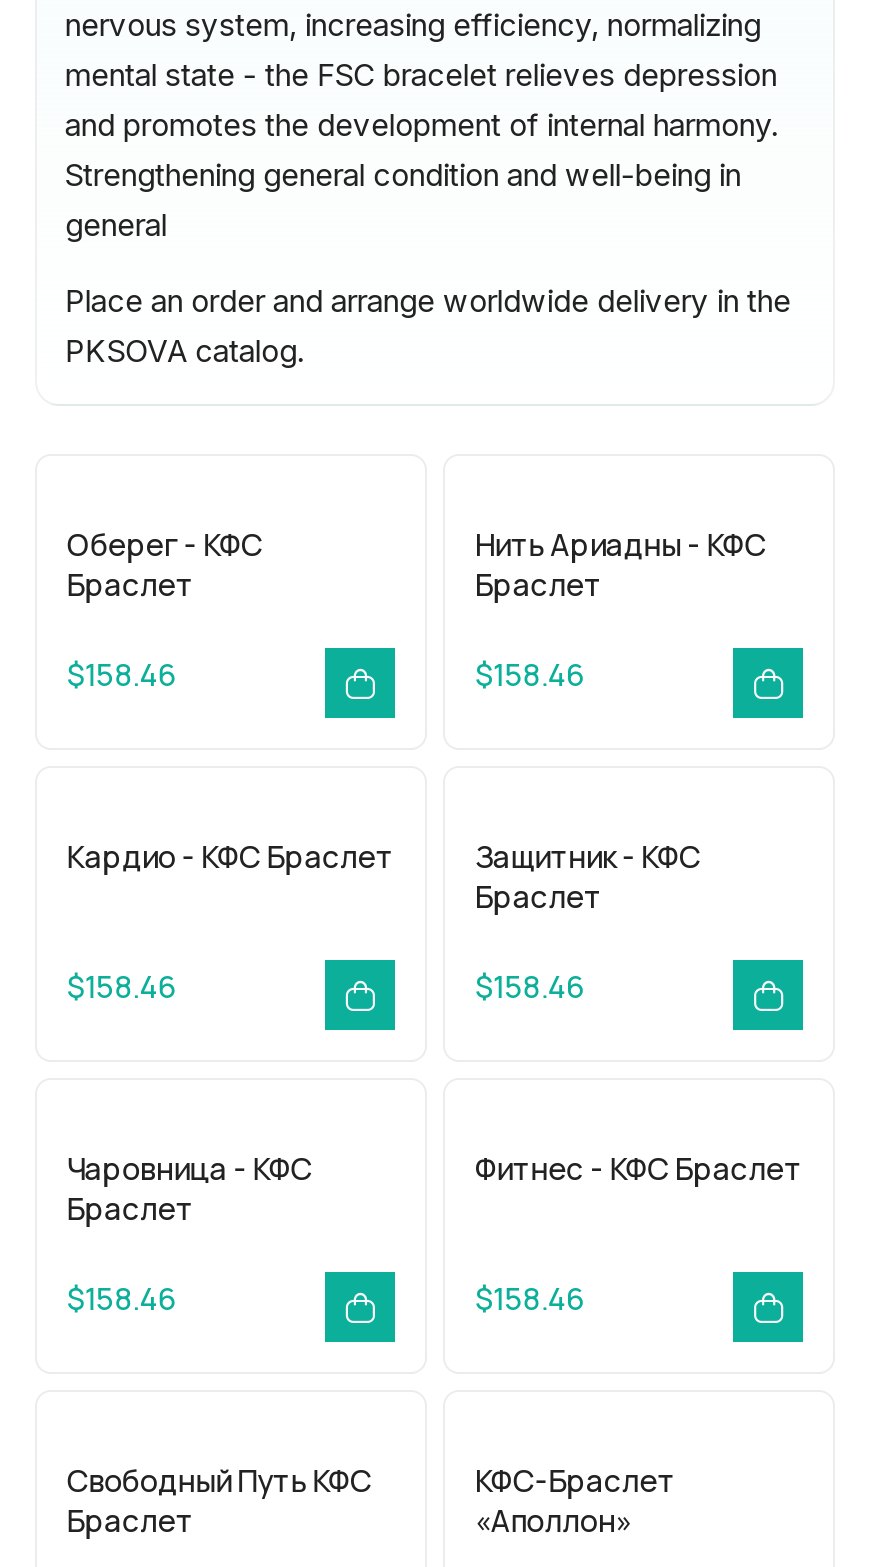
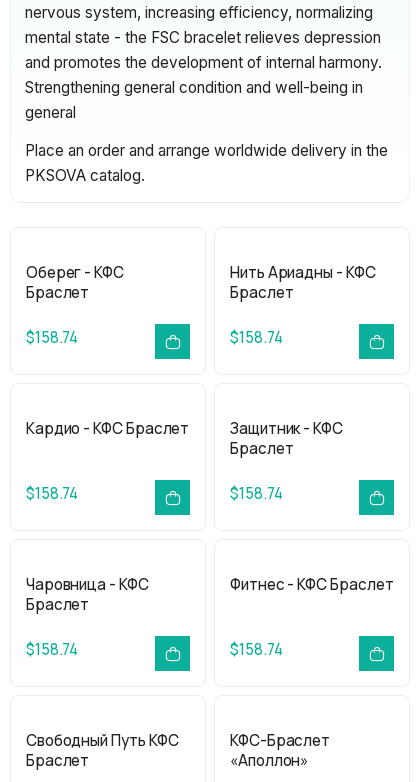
[67,654,176,696] $158.46 -> [26,327,78,348] $158.74
[475,654,584,696] $158.46 -> [230,327,282,348] $158.74
[67,967,176,1009] $158.46 -> [26,483,78,504] $158.74
[475,967,584,1009] $158.46 -> [230,483,282,504] $158.74
[67,1279,176,1321] $158.46 -> [26,639,78,660] $158.74
[475,1279,584,1321] $158.46 -> [230,639,282,660] $158.74

